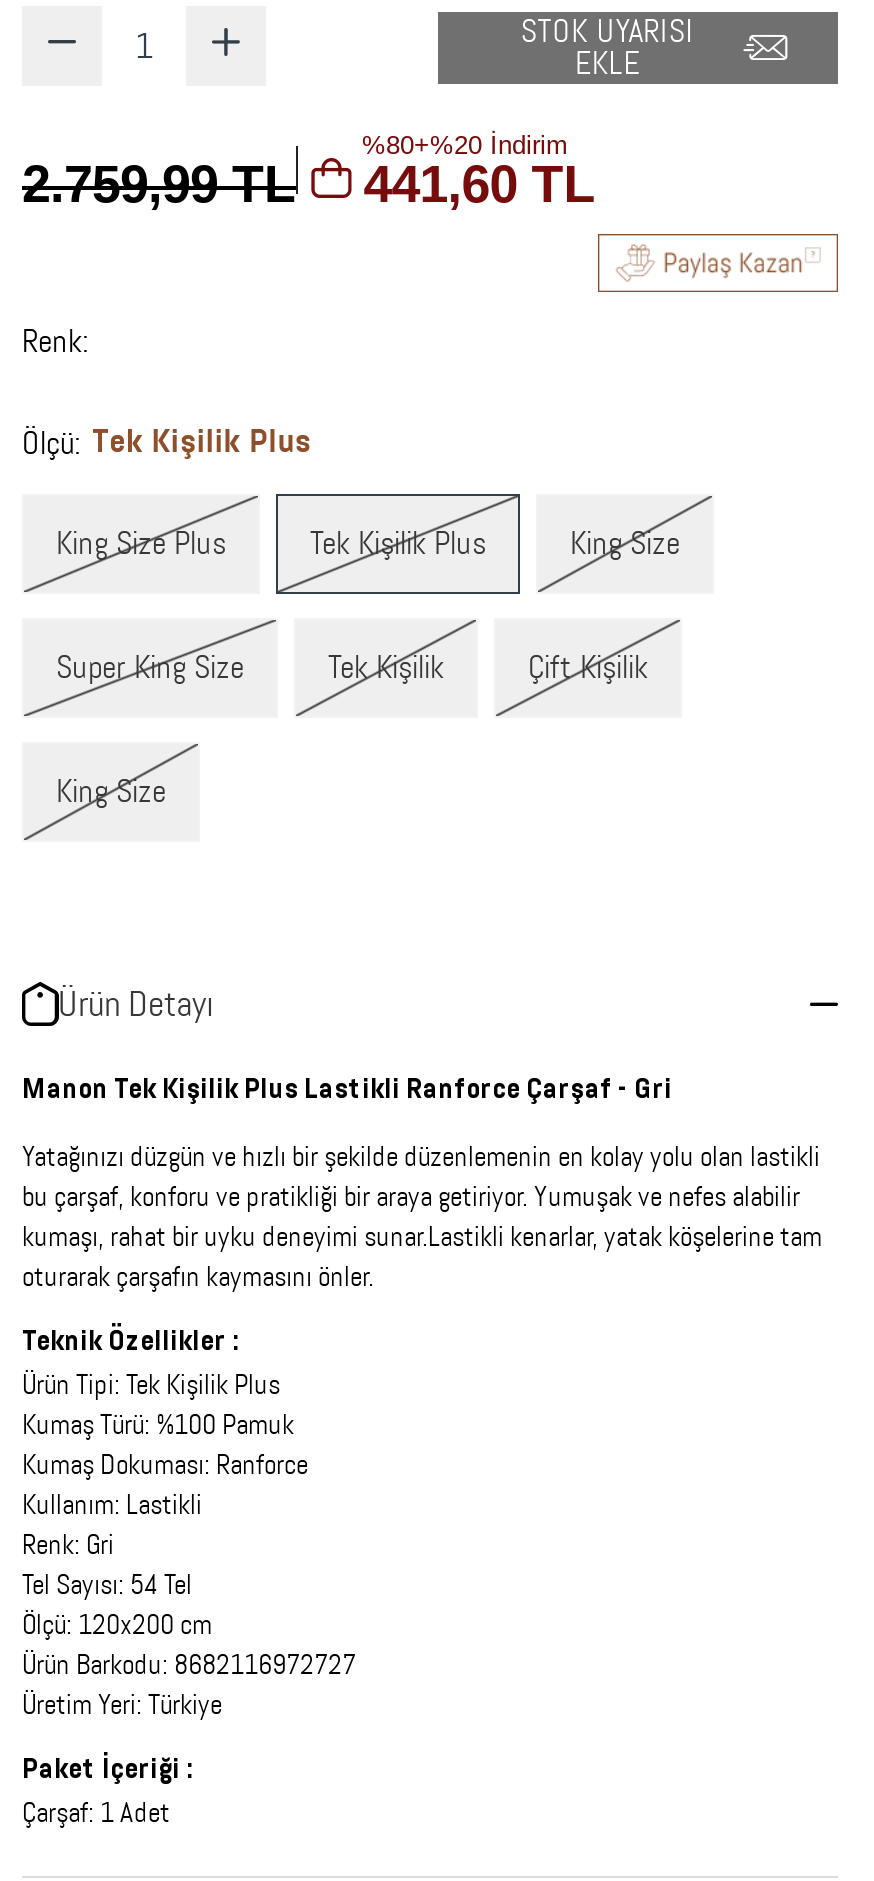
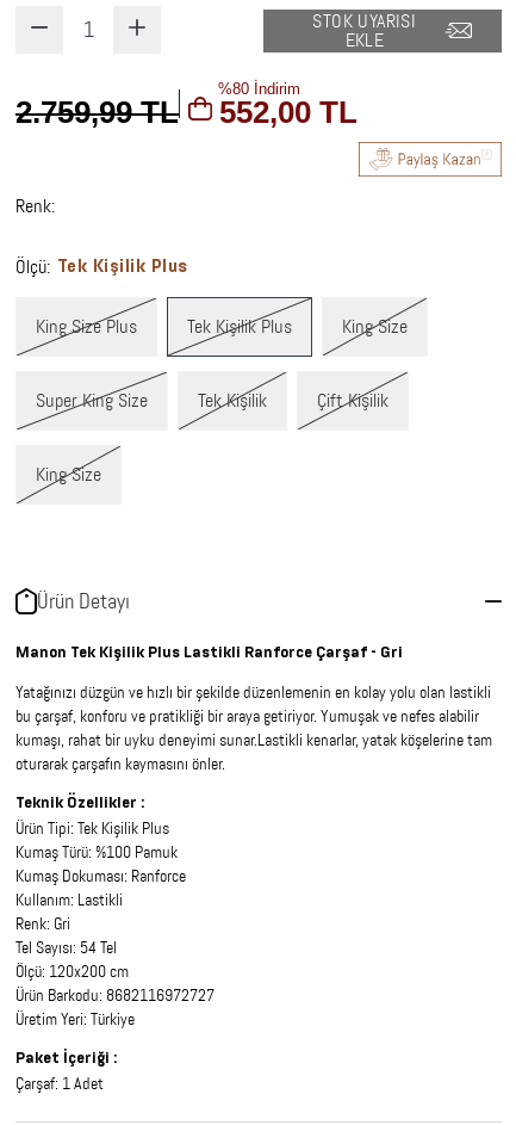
[362,129,568,159] %80+%20 İndirim -> [218,80,300,97] %80 İndirim
[22,153,596,213] 2.759,99 TL 441,60 TL -> [15,94,357,130] 2.759,99 TL 552,00 TL

